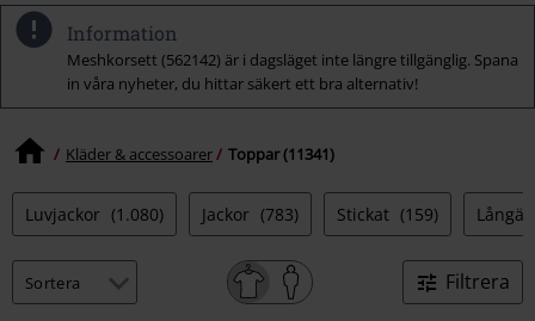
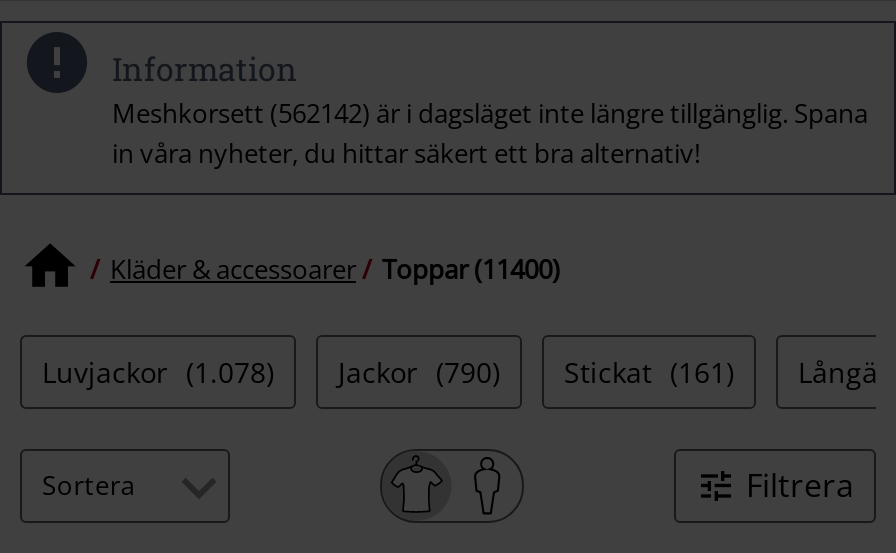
[66,143,334,164] Kläder & accessoarer Toppar (11341) -> [110,251,560,287] Kläder & accessoarer Toppar (11400)
[25,203,164,226] Luvjackor (1.080) -> [42,352,274,390] Luvjackor (1.078)
[202,203,299,226] Jackor (783) -> [338,352,500,390] Jackor (790)
[337,203,438,226] Stickat (159) -> [564,352,734,390] Stickat (161)

